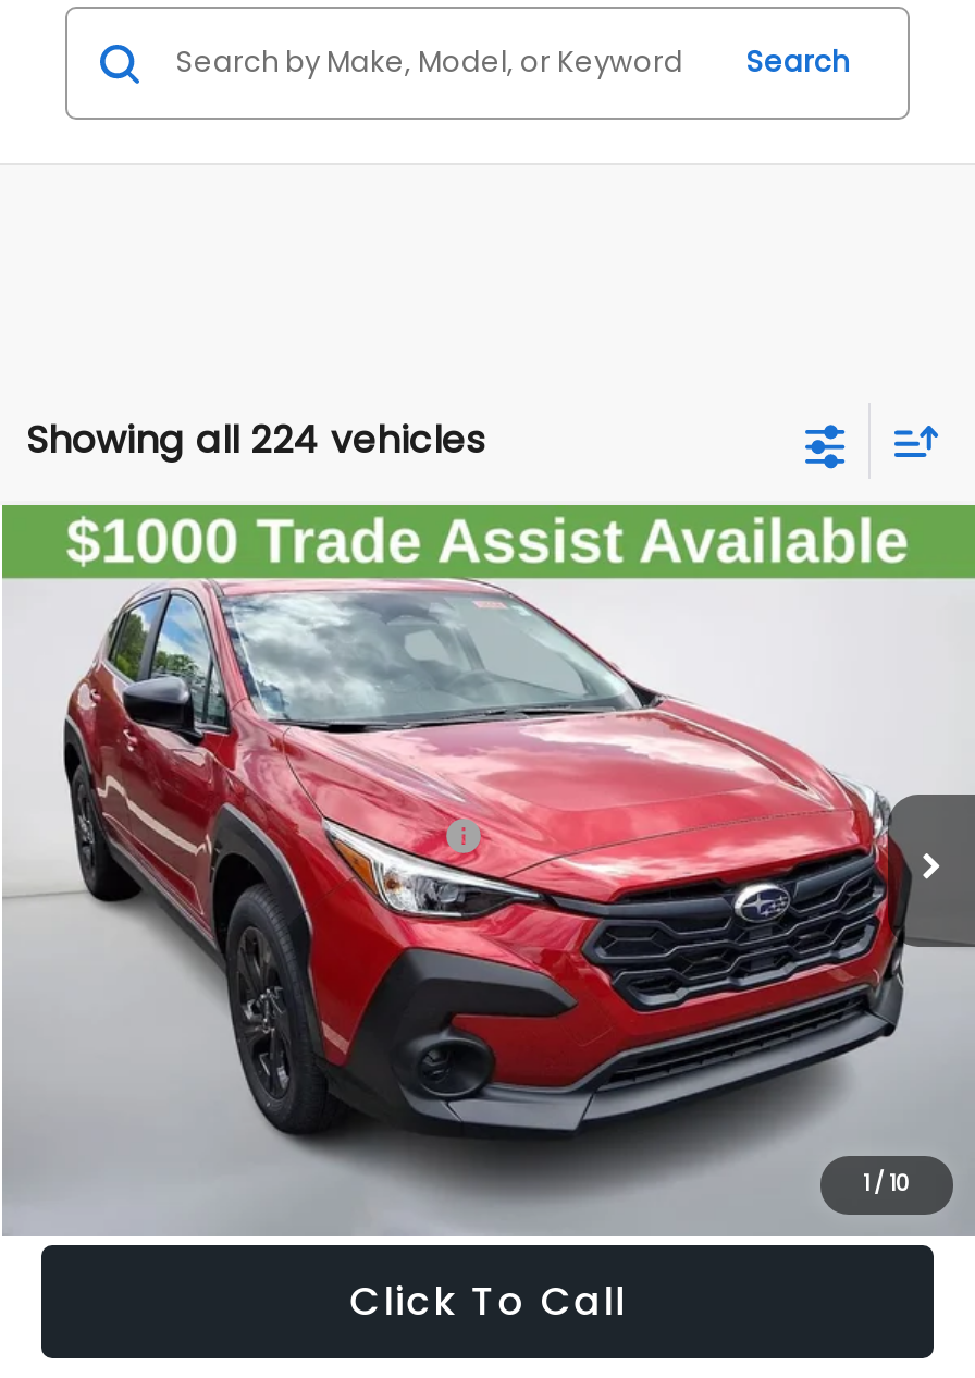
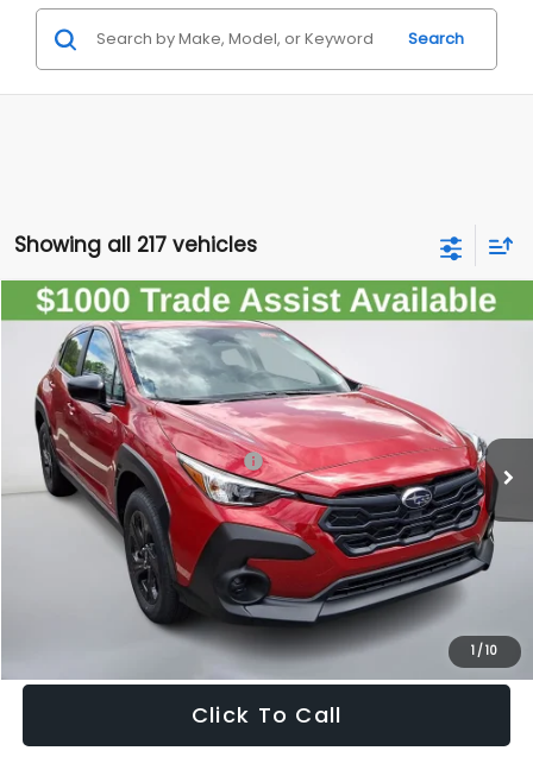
[26,414,485,466] Showing all 224 vehicles -> [14,231,257,259] Showing all 217 vehicles

